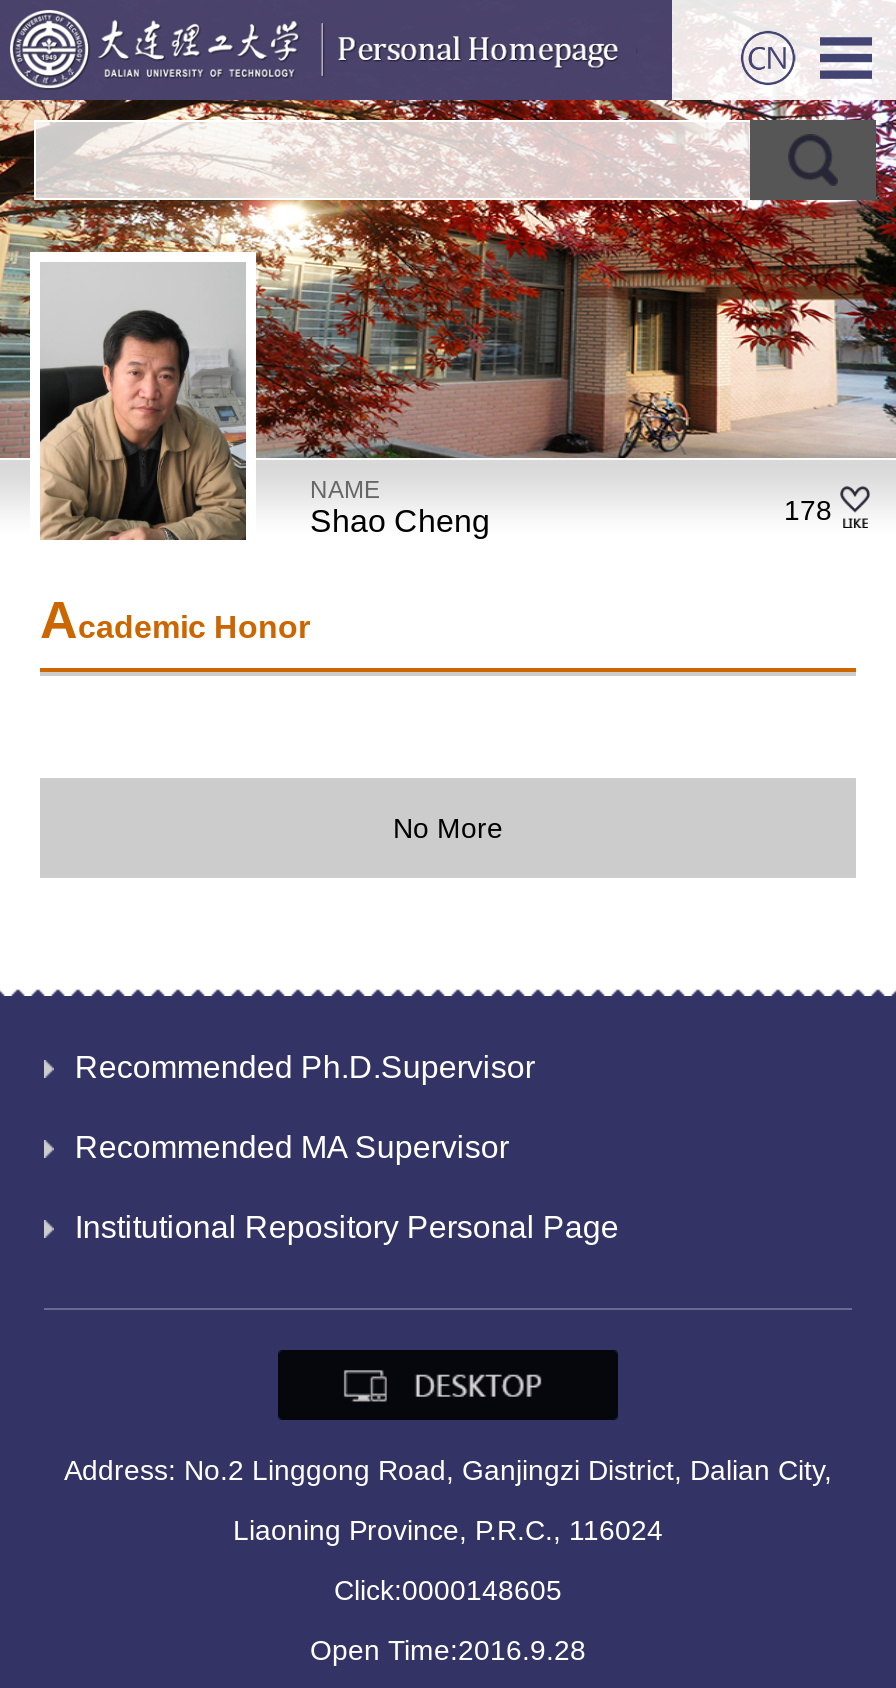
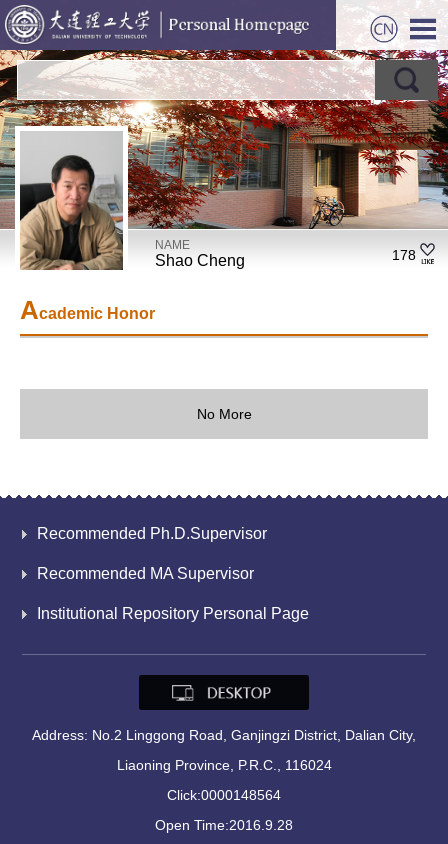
[334,1575,562,1607] Click:0000148605 -> [167,787,281,803] Click:0000148564

